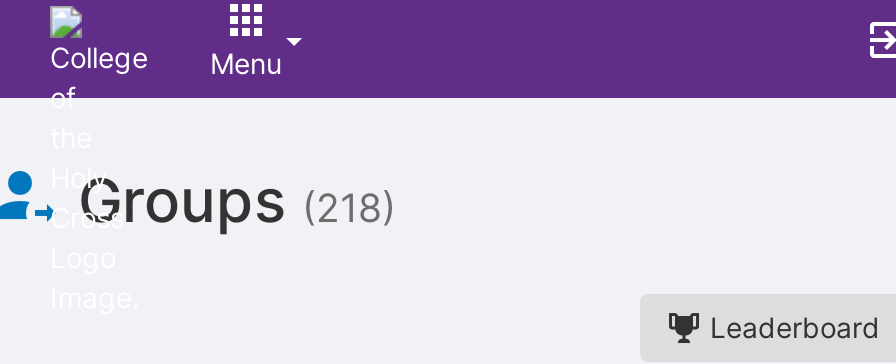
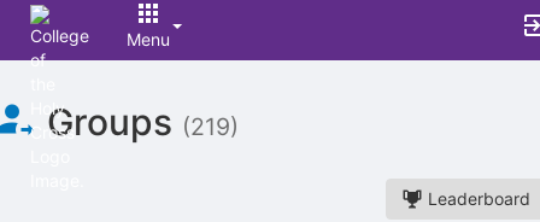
[78,164,396,236] Groups (218) -> [47,100,239,144] Groups (219)

